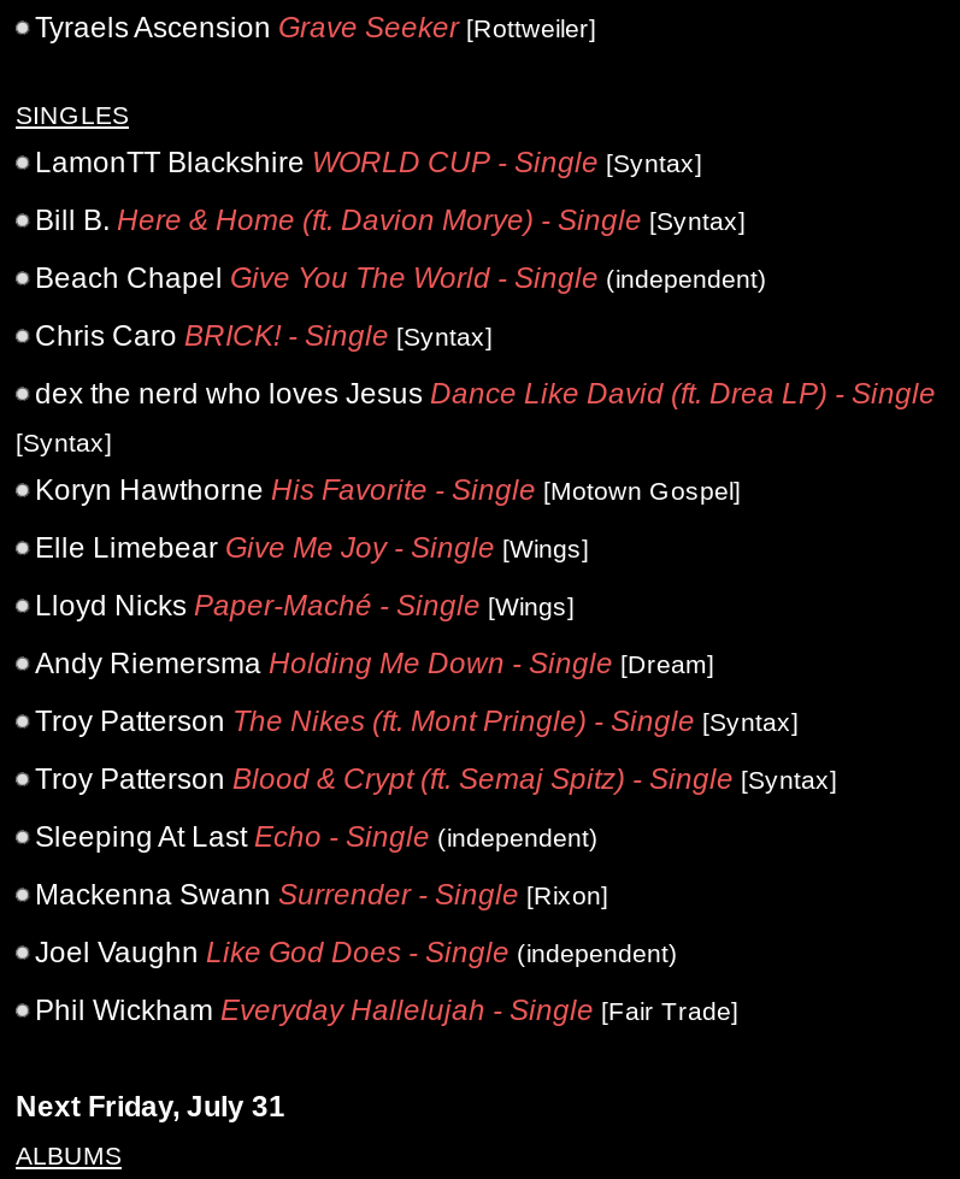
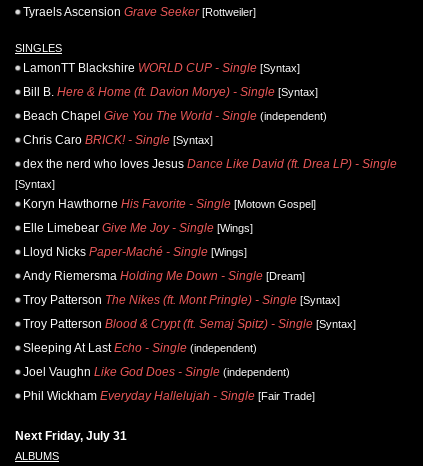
[35,878,608,911] Mackenna Swann Surrender - Single [Rixon] -> none

